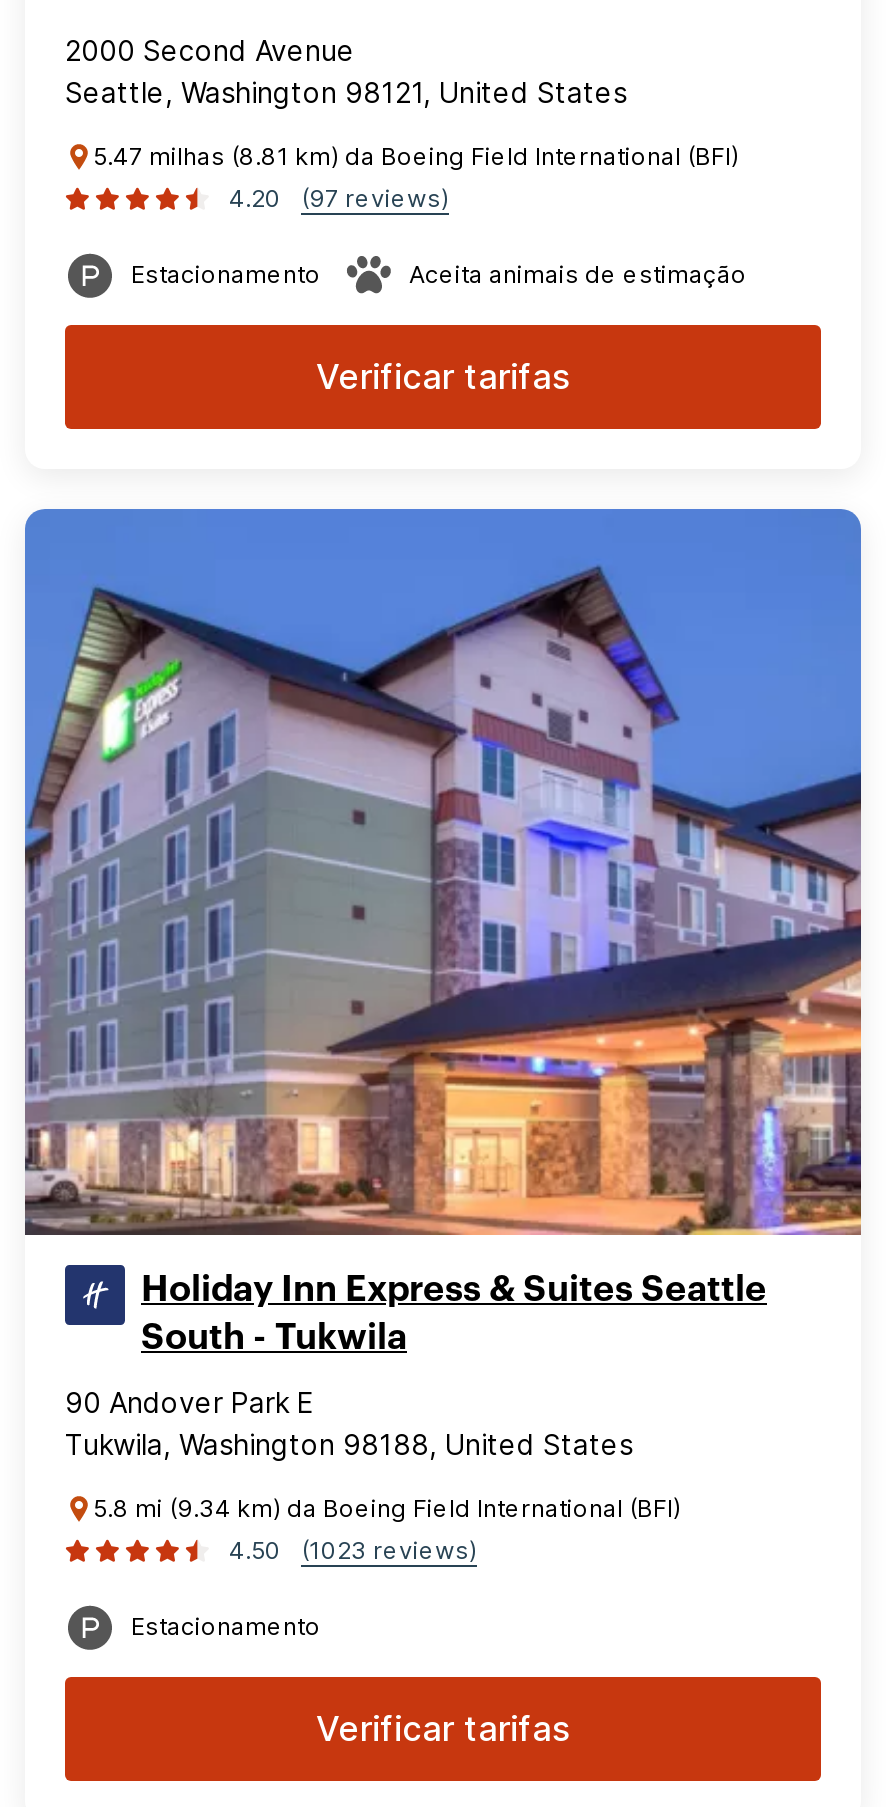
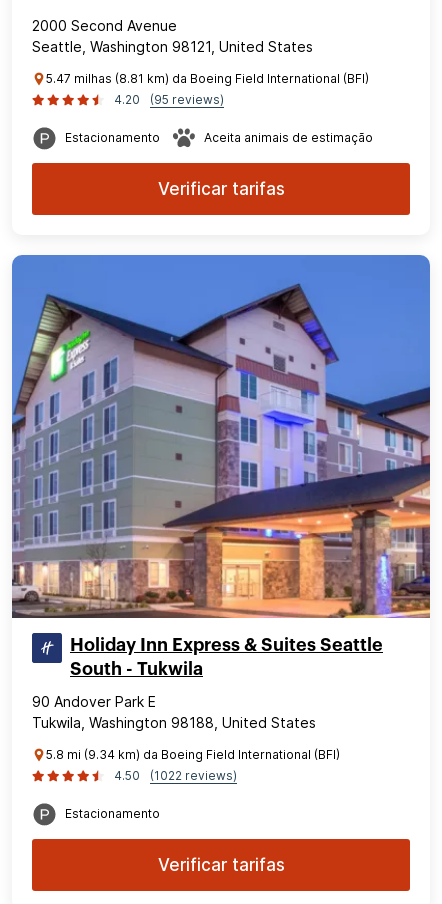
[229,183,449,213] 4.20 (97 reviews) -> [114,92,224,107] 4.20 (95 reviews)
[229,1535,477,1565] 4.50 (1023 reviews) -> [114,768,237,783] 4.50 (1022 reviews)

